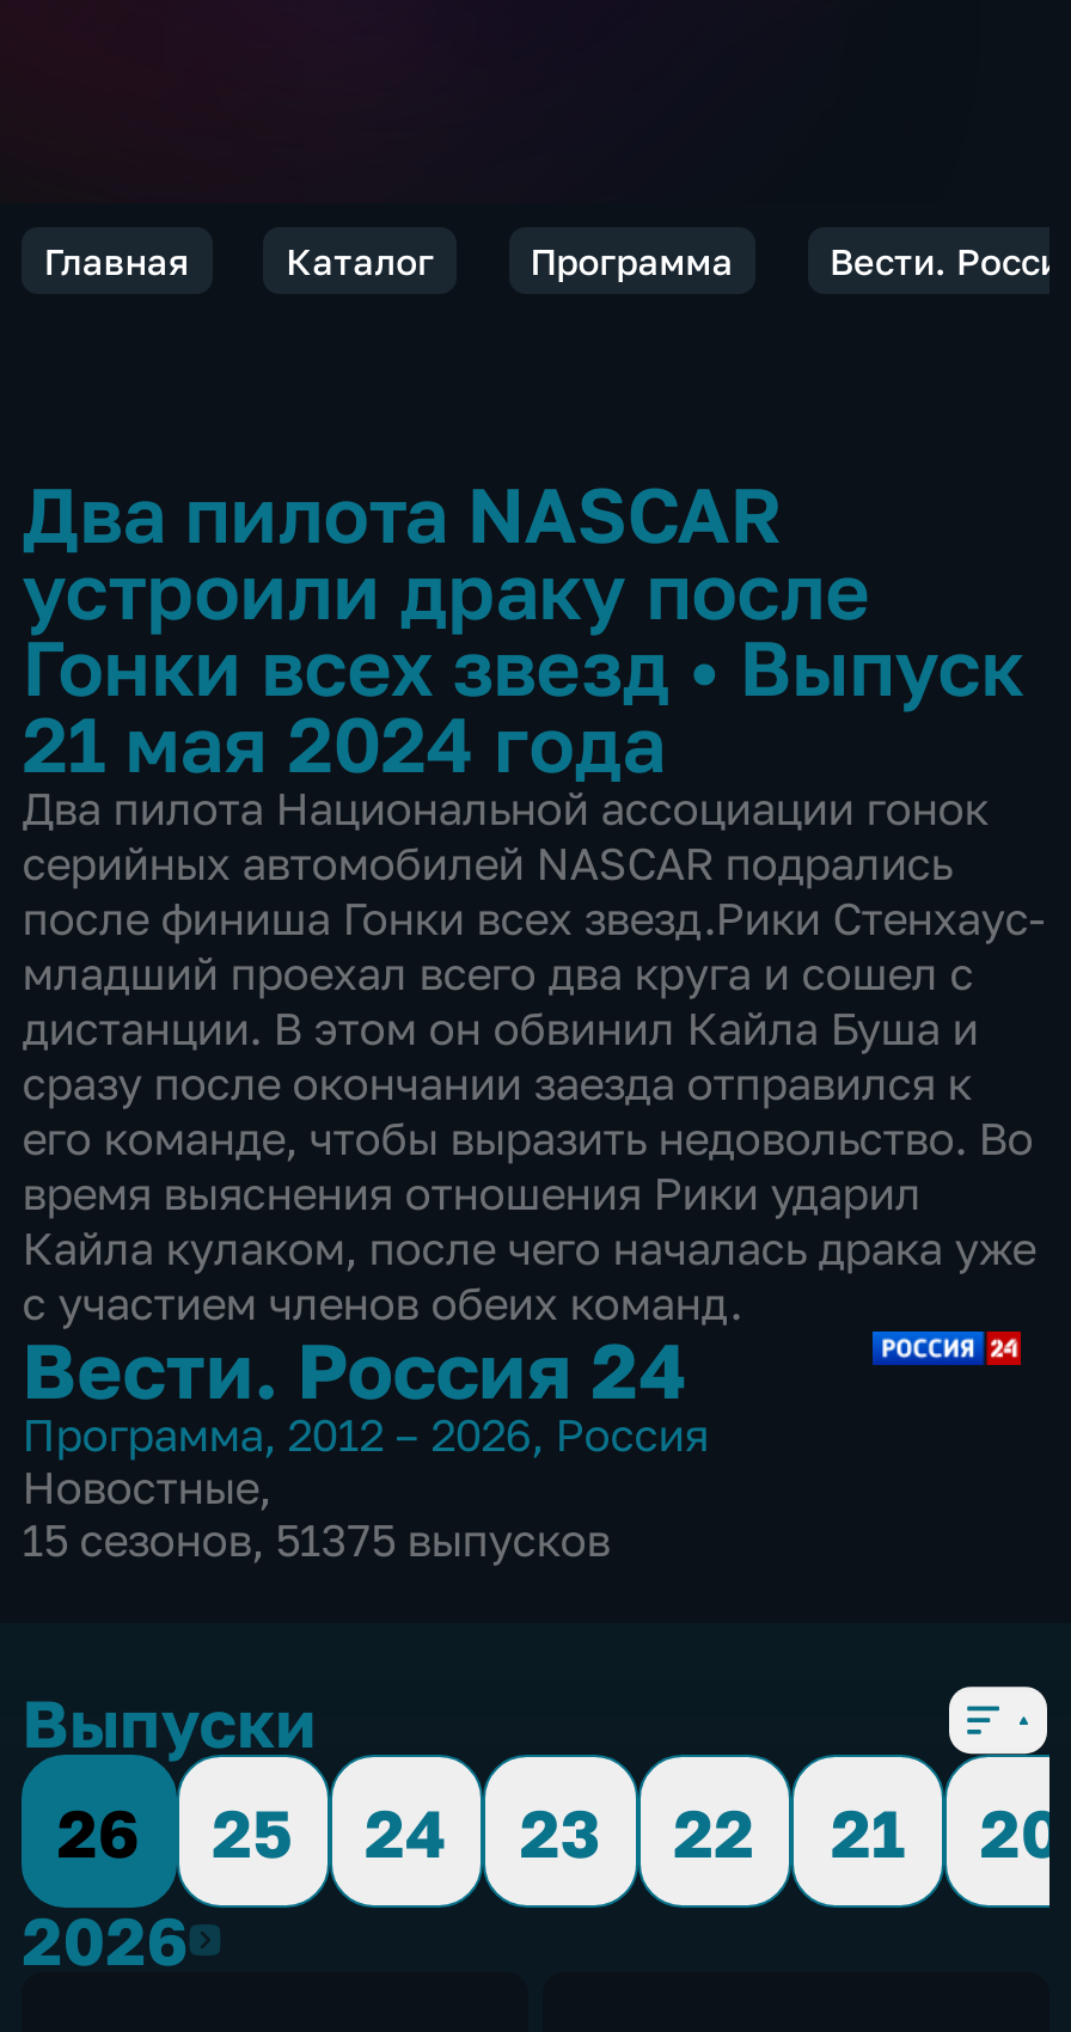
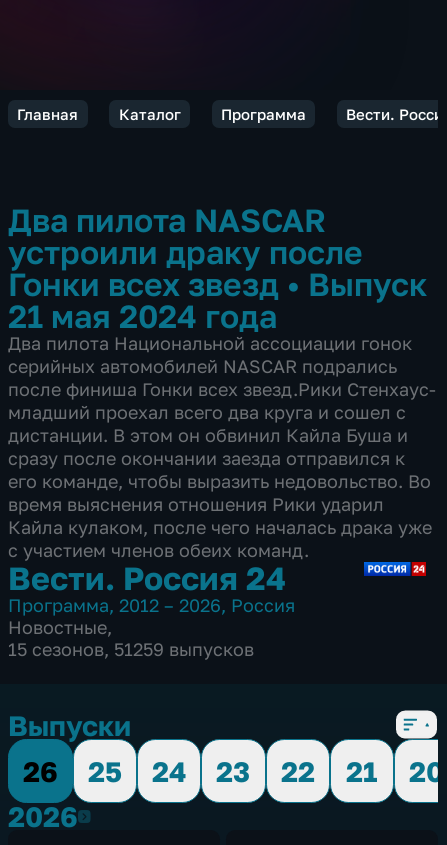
[22,1513,610,1565] 15 сезонов, 51375 выпусков -> [8,638,254,660] 15 сезонов, 51259 выпусков

